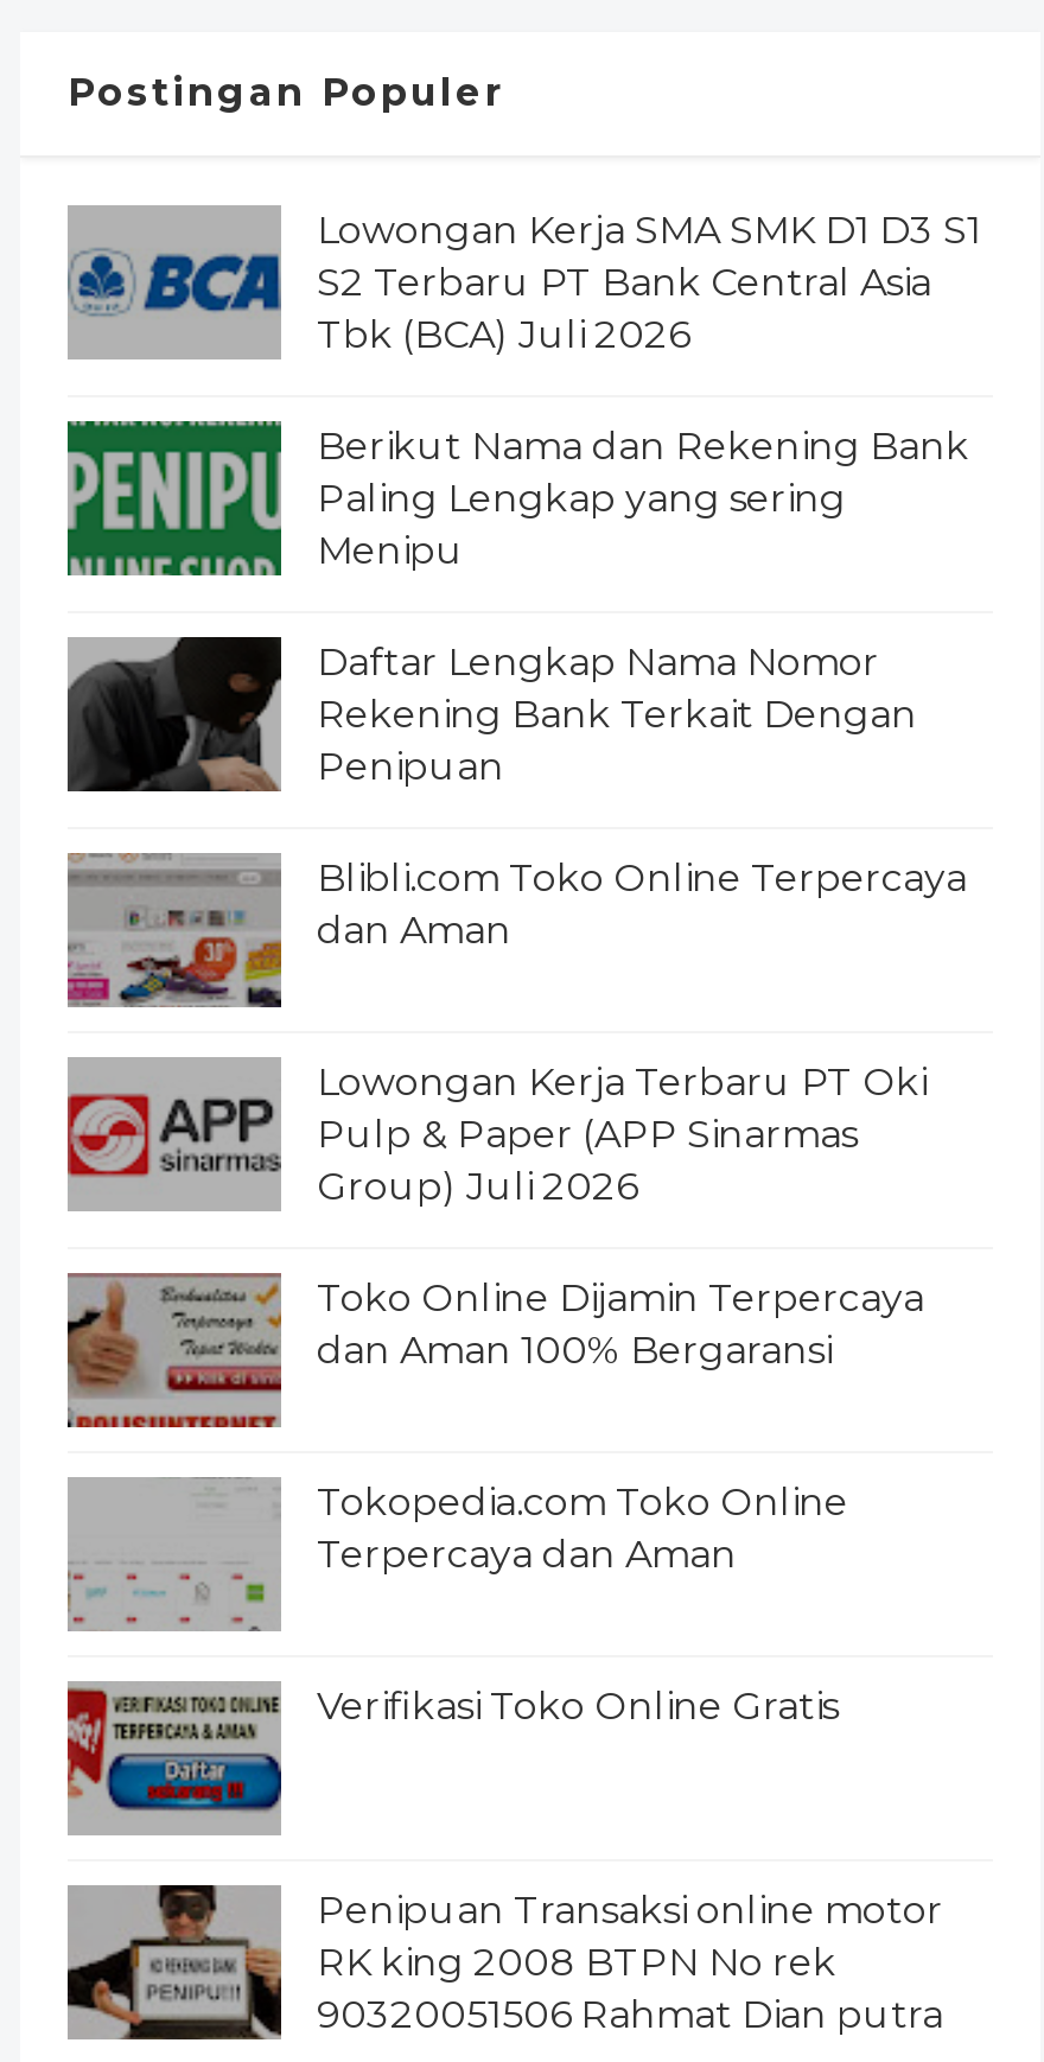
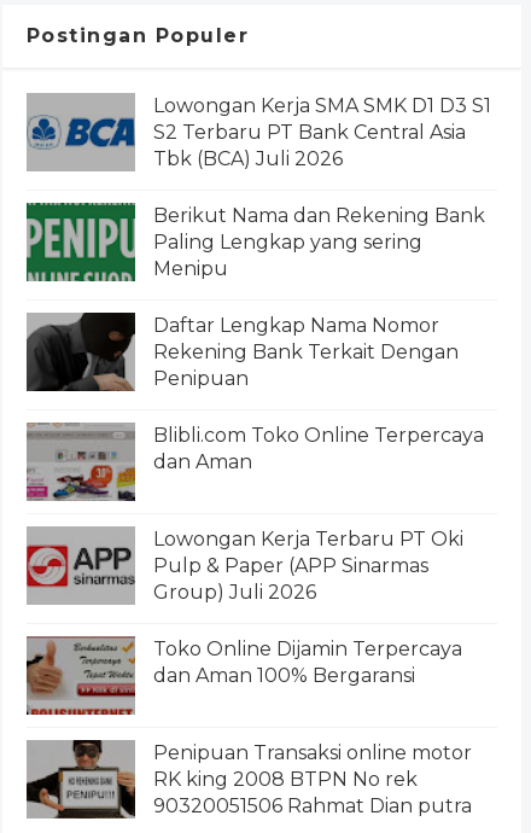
[70,1479,848,1729] [image] | Tokopedia.com Toko Online | Terpercaya dan Aman | Verifikasi Toko Online Gratis -> none
[65,1686,284,1833] [image] -> none

